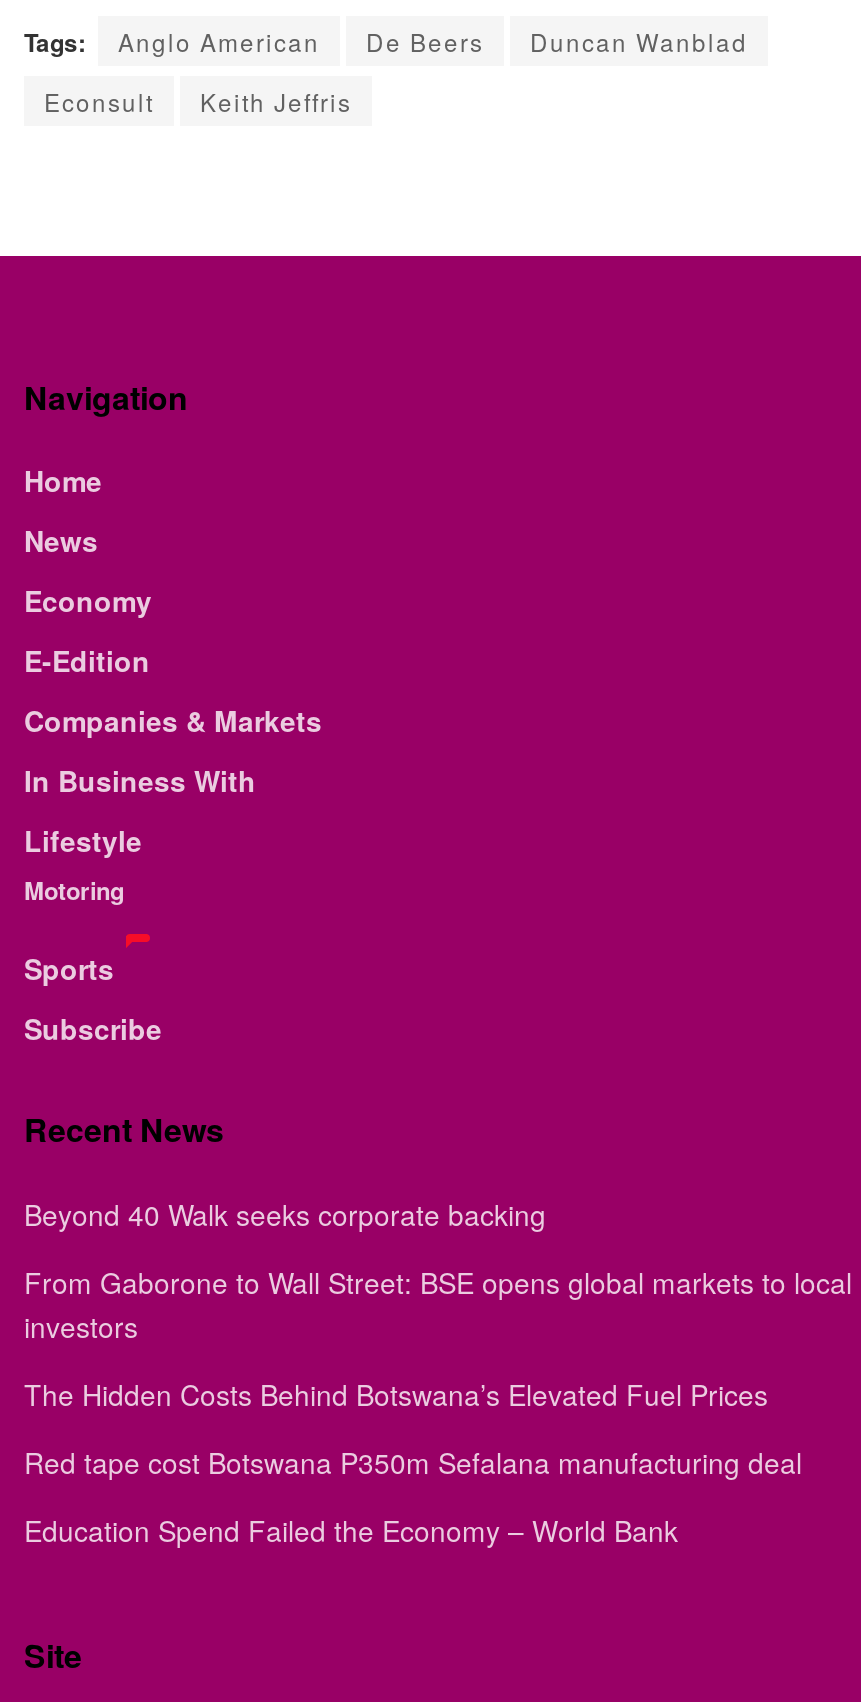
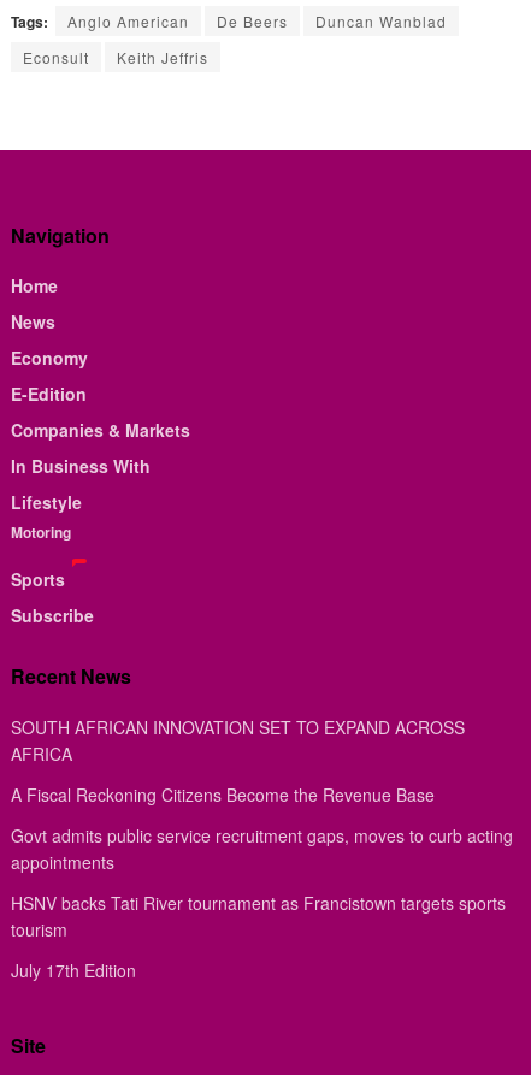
[24,1194,546,1234] Beyond 40 Walk seeks corporate backing -> [11,715,465,765] SOUTH AFRICAN INNOVATION SET TO EXPAND ACROSS | AFRICA
[24,1262,852,1346] From Gaborone to Wall Street: BSE opens global markets to local | investors -> [11,782,435,806] A Fiscal Reckoning Citizens Become the Revenue Base
[24,1374,768,1414] The Hidden Costs Behind Botswana’s Elevated Fuel Prices -> [11,823,513,874] Govt admits public service recruitment gaps, moves to curb acting | appointments
[24,1442,802,1482] Red tape cost Botswana P350m Sefalana manufacturing deal -> [11,891,506,941] HSNV backs Tati River tournament as Francistown targets sports | tourism
[24,1510,678,1550] Education Spend Failed the Economy – World Bank -> [11,958,136,982] July 17th Edition

